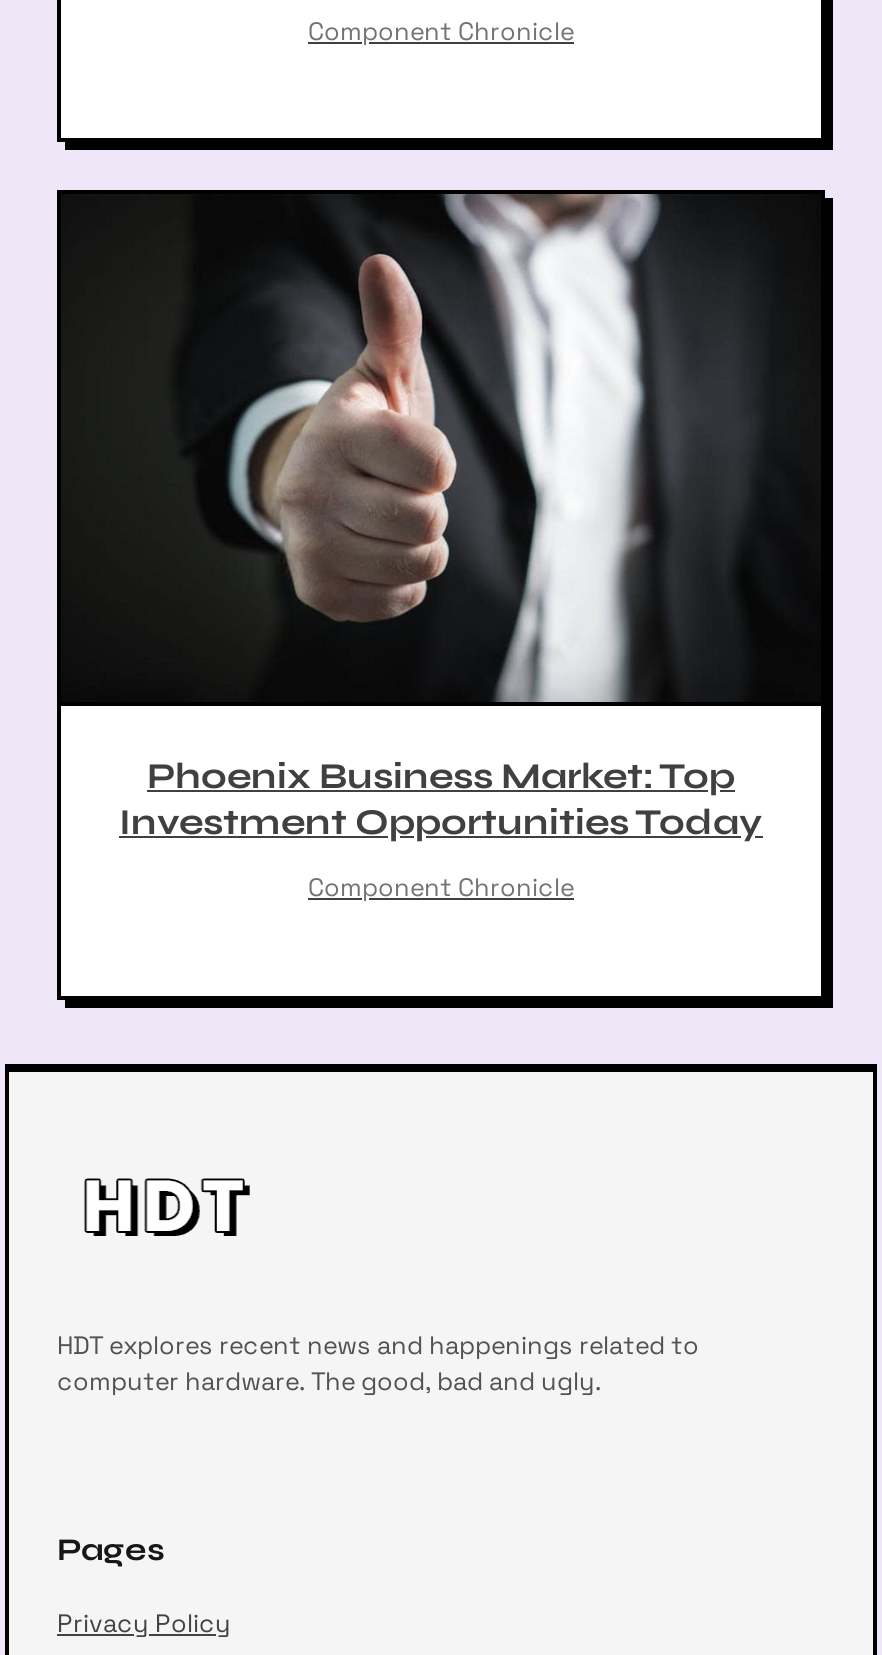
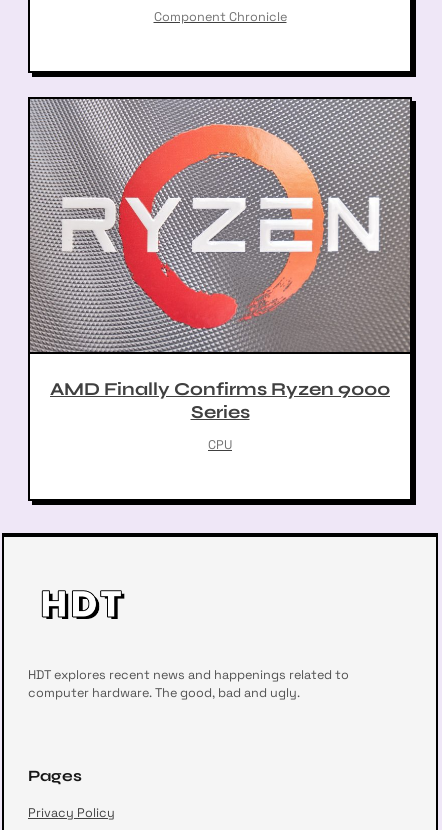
[59,189,821,843] [image] | Phoenix Business Market: Top | Investment Opportunities Today -> [30,97,411,423] [image] | AMD Finally Confirms Ryzen 9000 | Series
[308,872,574,904] Component Chronicle -> [208,437,232,453] CPU

